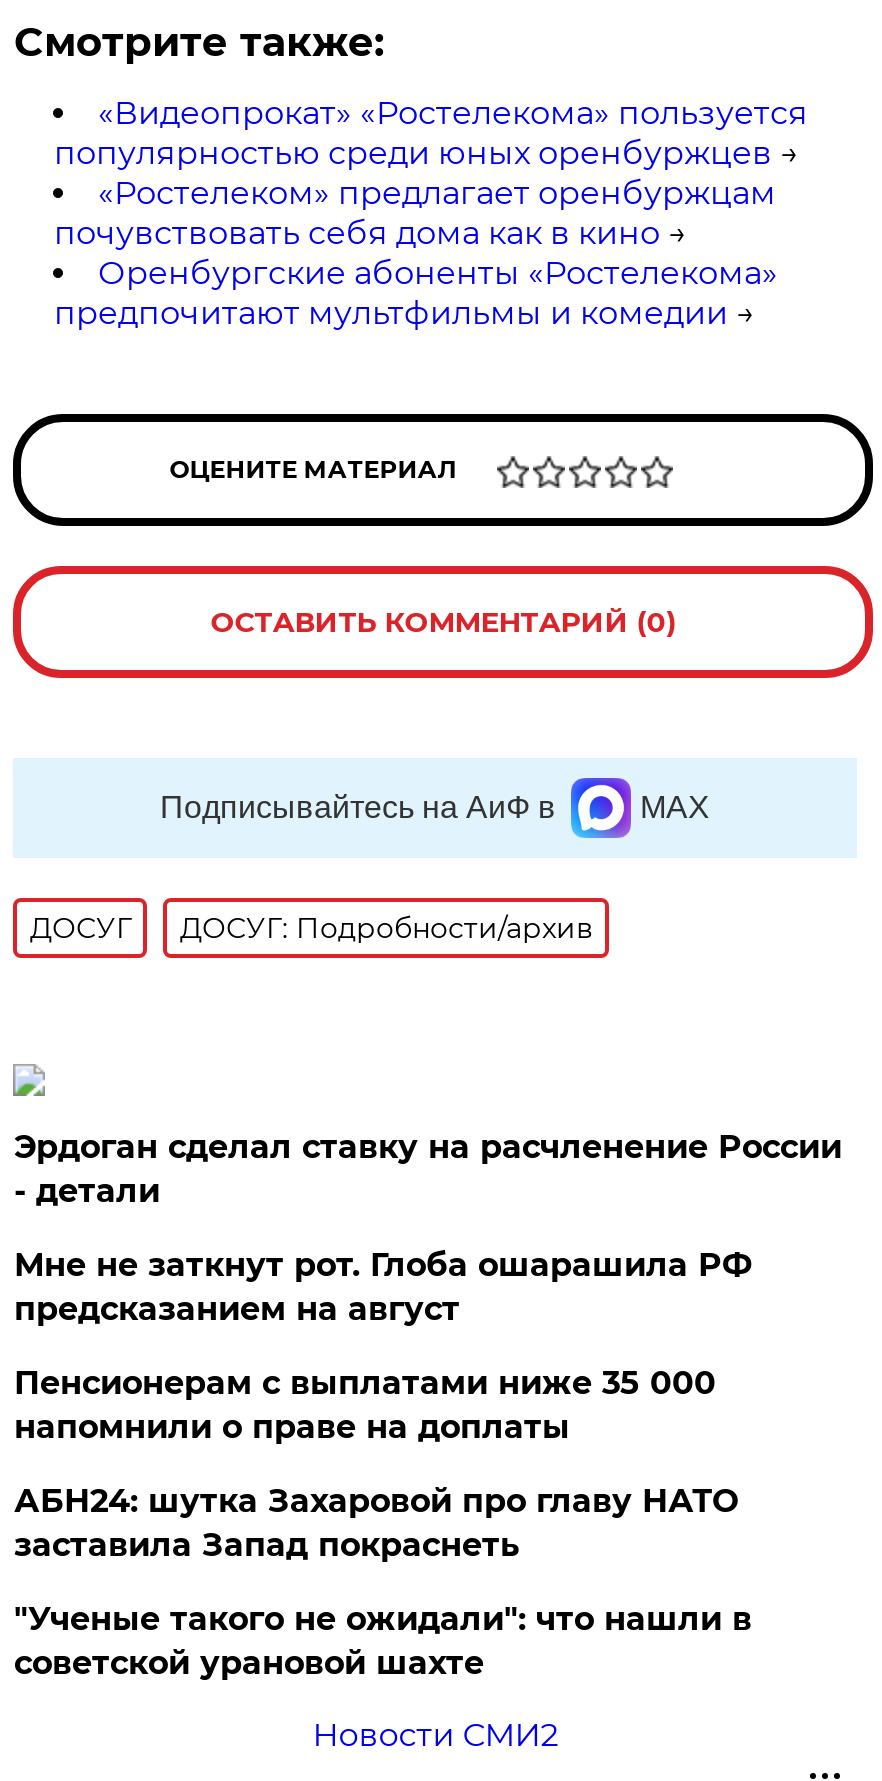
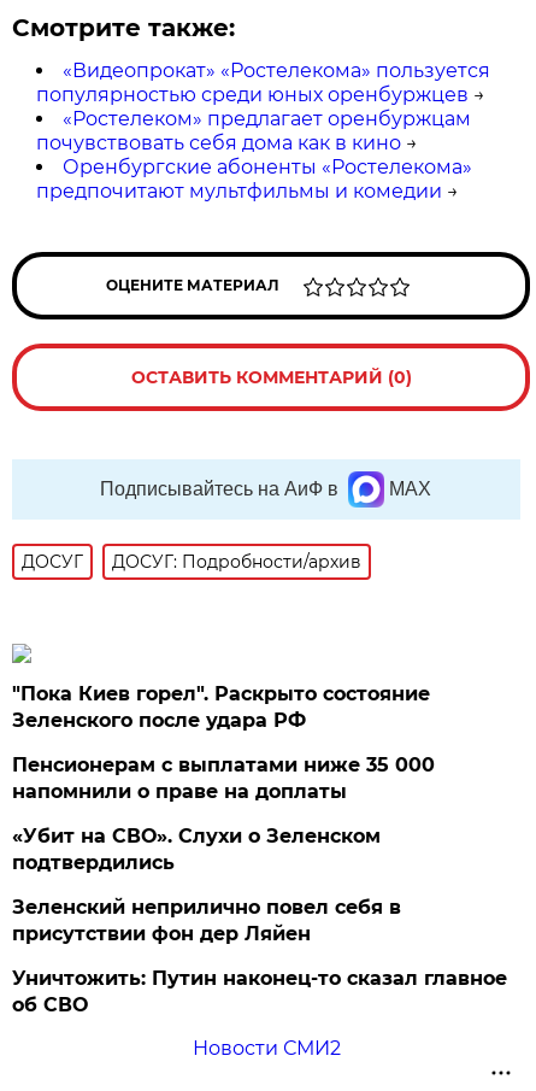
[14,1128,842,1328] Эрдоган сделал ставку на расчленение России | - детали | Мне не заткнут рот. Глоба ошарашила РФ | предсказанием на август -> [13,682,430,732] "Пока Киев горел". Раскрыто состояние | Зеленского после удара РФ
moved [14,1364,716,1446] -> [13,753,435,803]: Пенсионерам с выплатами ниже 35 000 | напомнили о праве на доплаты
[14,1482,752,1682] АБН24: шутка Захаровой про главу НАТО | заставила Запад покраснеть | "Ученые такого не ожидали": что нашли в | советской урановой шахте -> [13,825,508,1016] «Убит на СВО». Слухи о Зеленском | подтвердились | Зеленский неприлично повел cебя в | присутствии фон дер Ляйен | Уничтожить: Путин наконец-то сказал главное | об СВО

